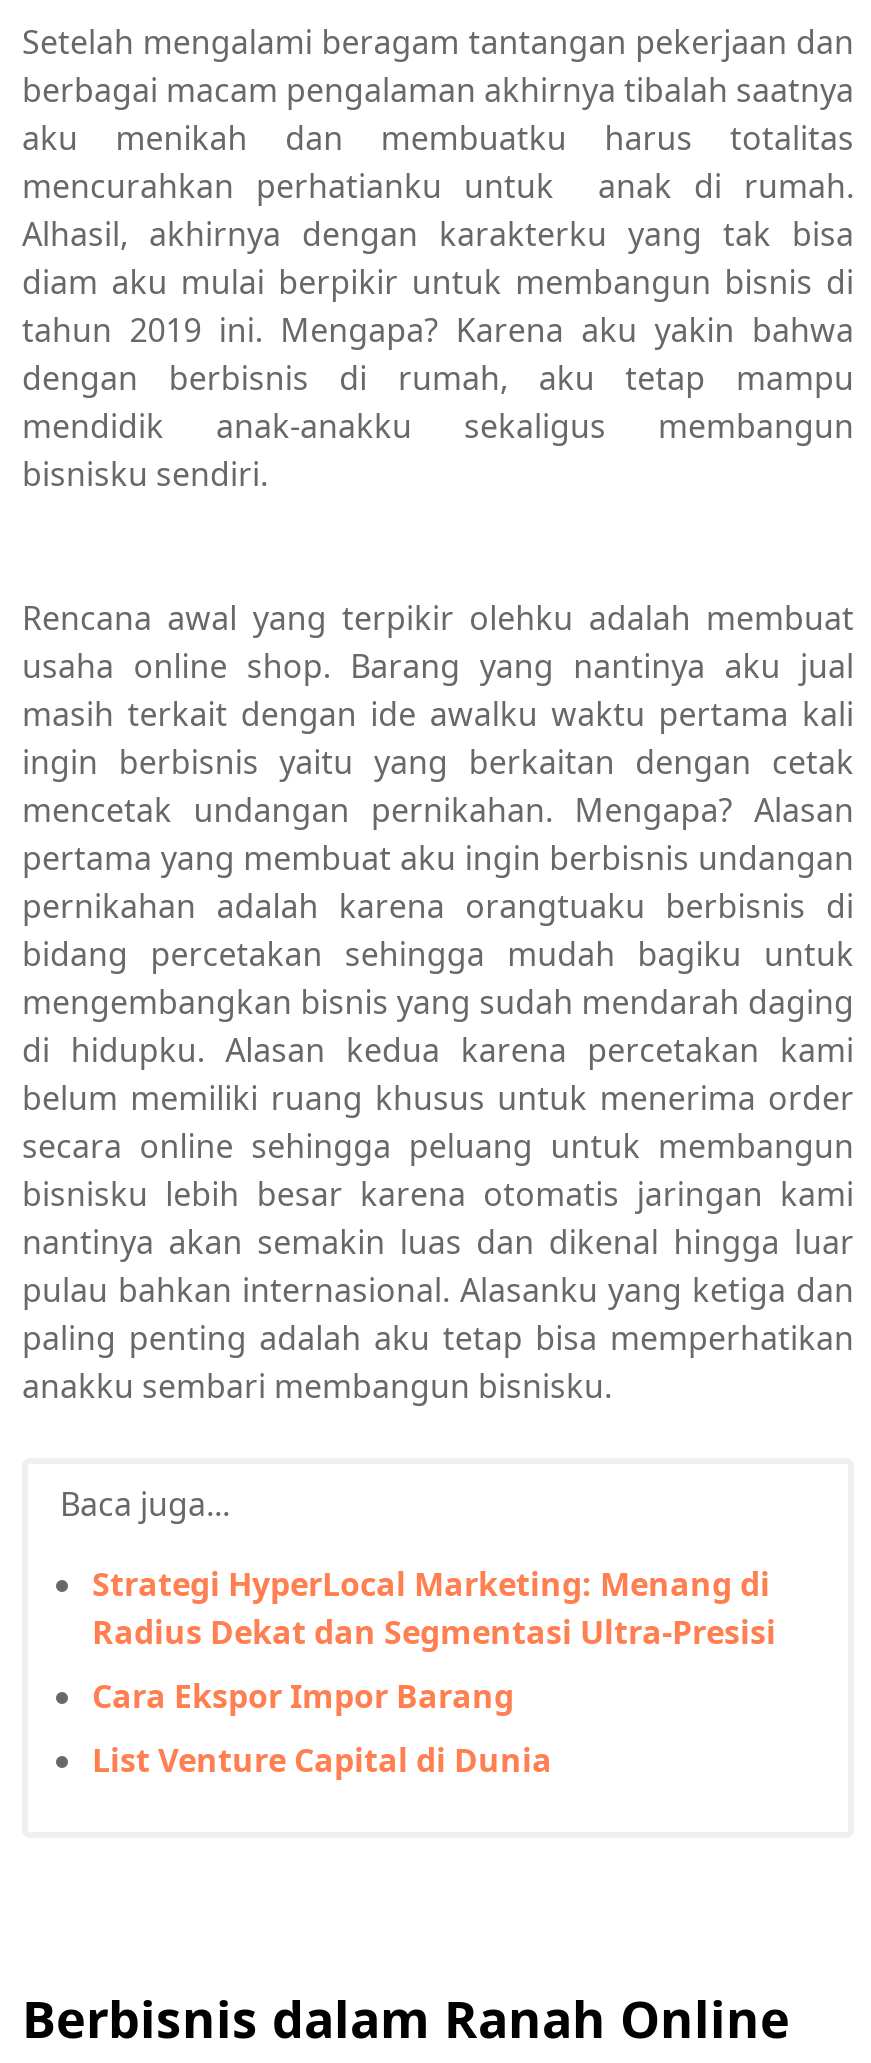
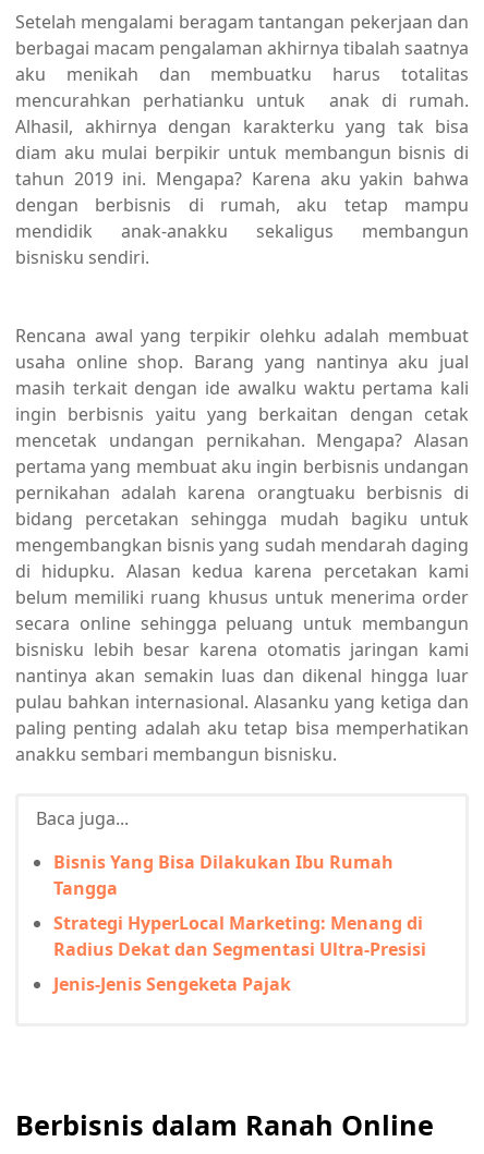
none -> [53,850,394,900] Bisnis Yang Bisa Dilakukan Ibu Rumah | Tangga
moved [92,1562,776,1654] -> [53,911,426,961]: Strategi HyperLocal Marketing: Menang di | Radius Dekat dan Segmentasi Ultra-Presisi
[92,1674,552,1782] Cara Ekspor Impor Barang | List Venture Capital di Dunia -> [53,972,291,996] Jenis-Jenis Sengeketa Pajak

